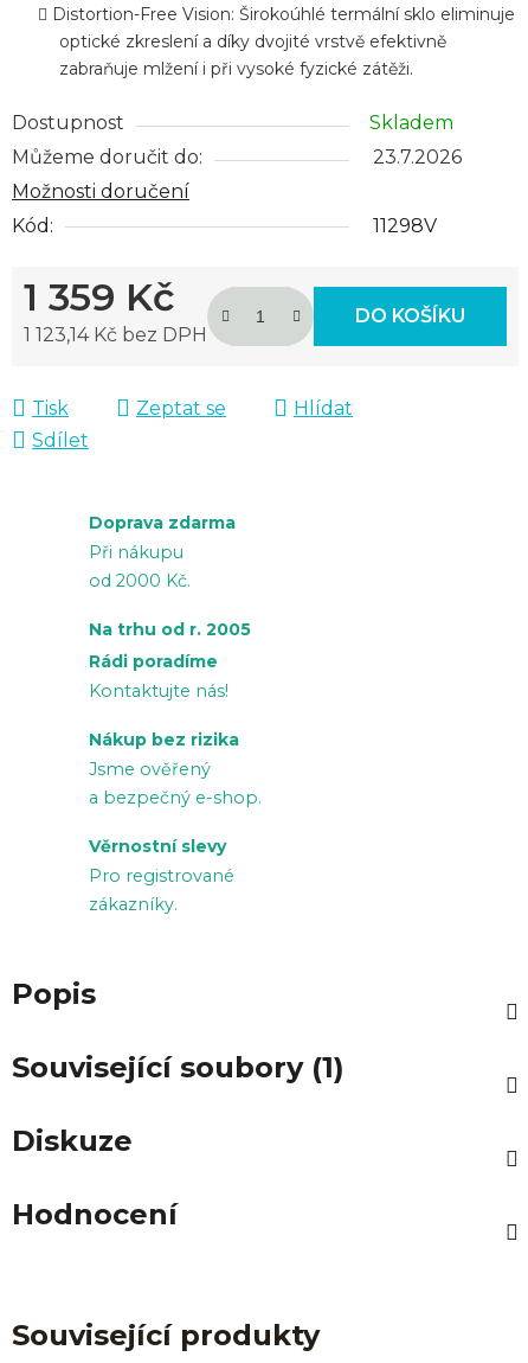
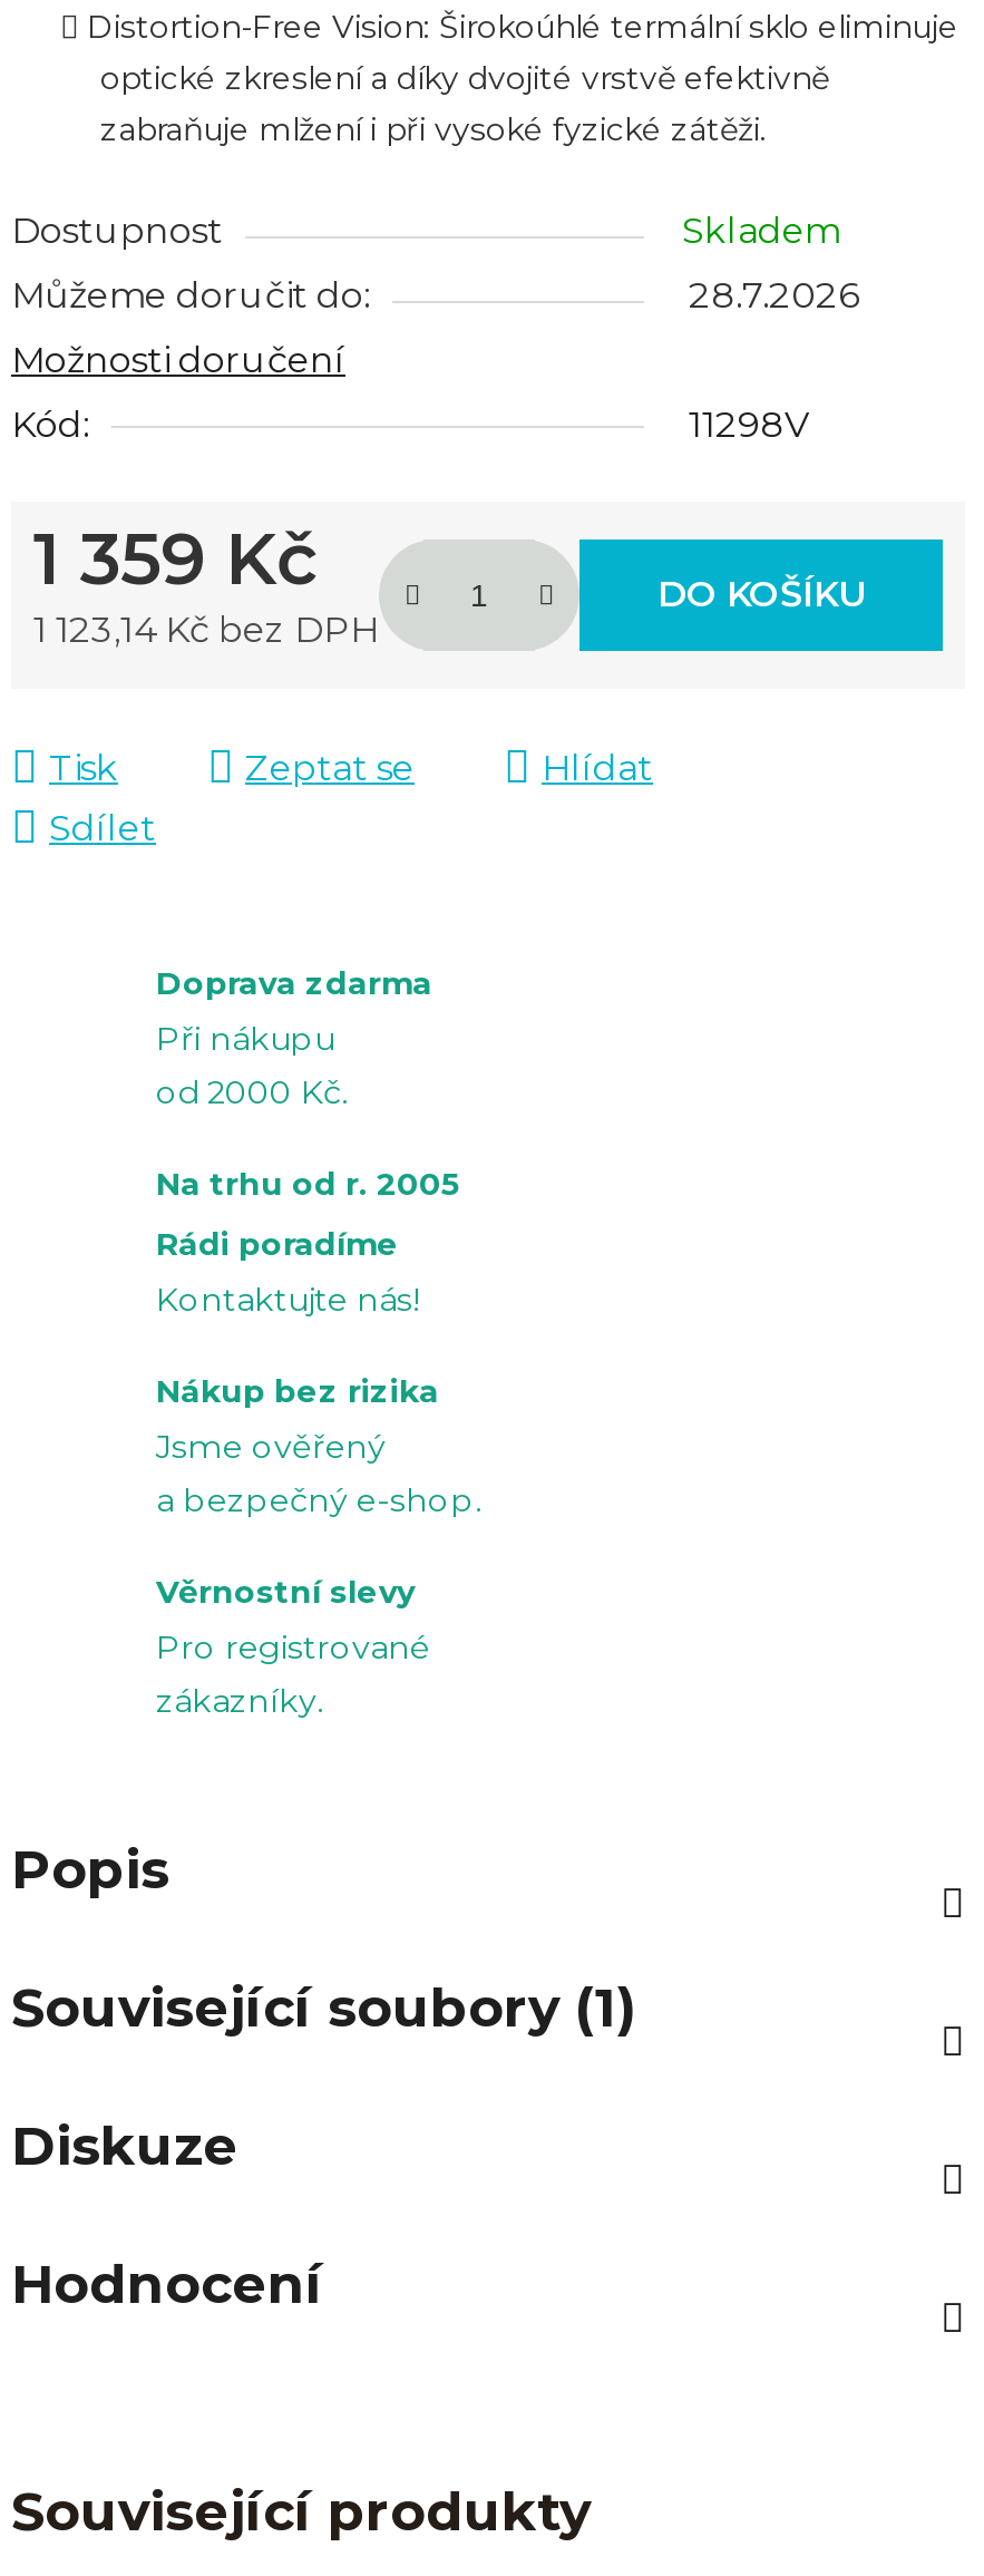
[373,146,462,168] 23.7.2026 -> [689,274,858,317] 28.7.2026

